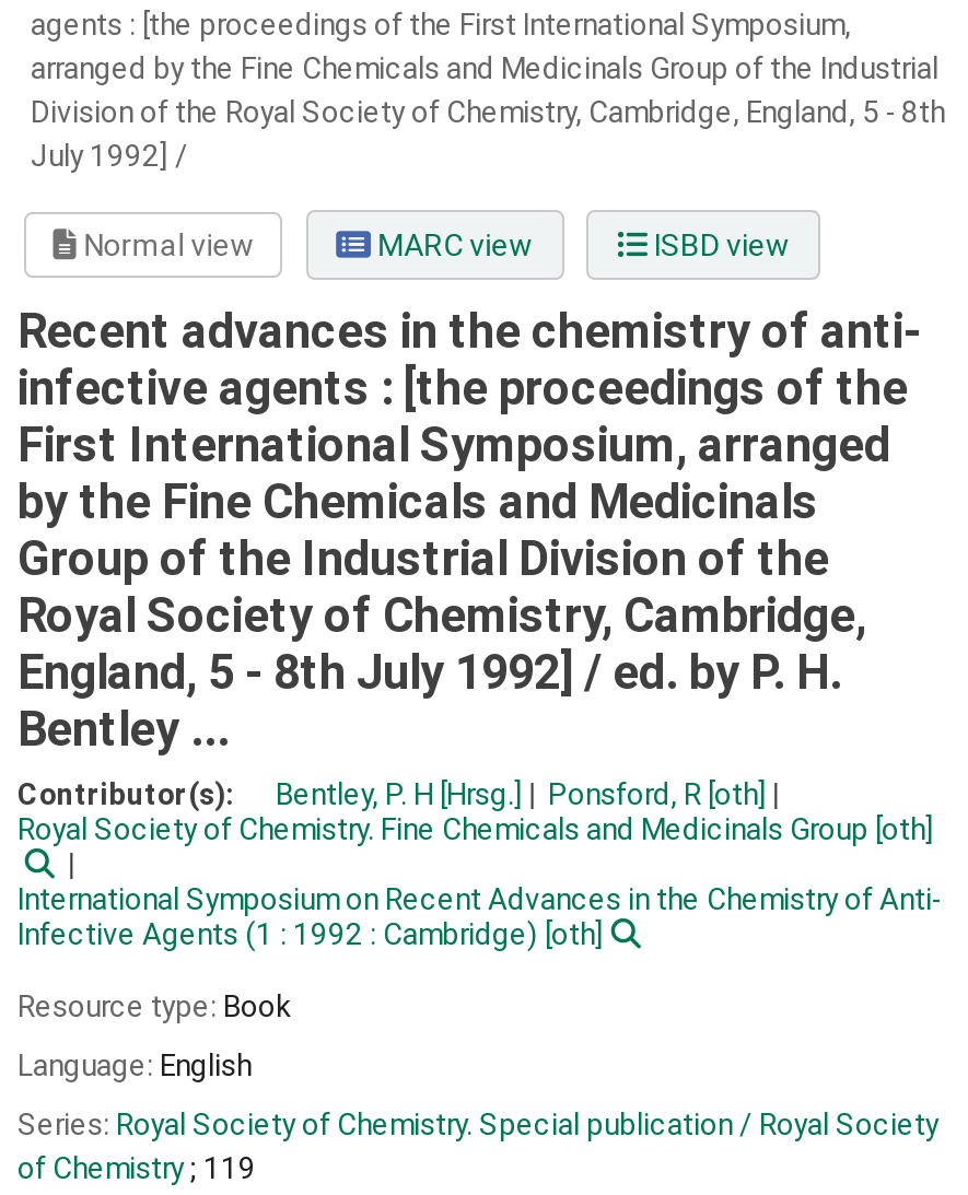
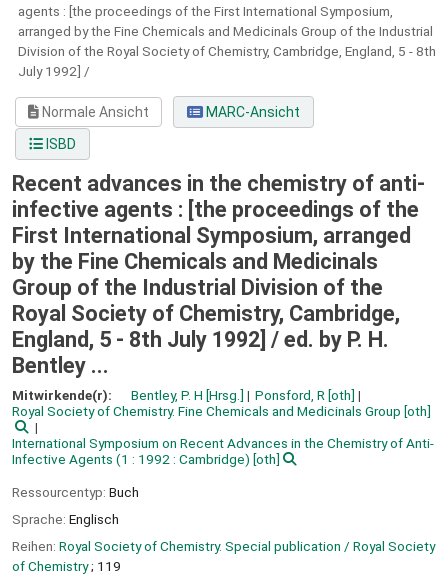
[77,228,790,263] Normal view | MARC view | ISBD view -> [39,104,300,152] Normale Ansicht | MARC-Ansicht | ISBD
[18,777,241,812] Contributor(s): -> [12,387,115,403] Mitwirkende(r):
[18,989,291,1024] Resource type: Book -> [12,484,139,500] Ressourcentyp: Buch
[18,1047,252,1082] Language: English -> [12,511,119,527] Sprache: Englisch
[18,1106,938,1141] Series: Royal Society of Chemistry. Special publication / Royal Society -> [12,538,435,554] Reihen: Royal Society of Chemistry. Special publication / Royal Society

